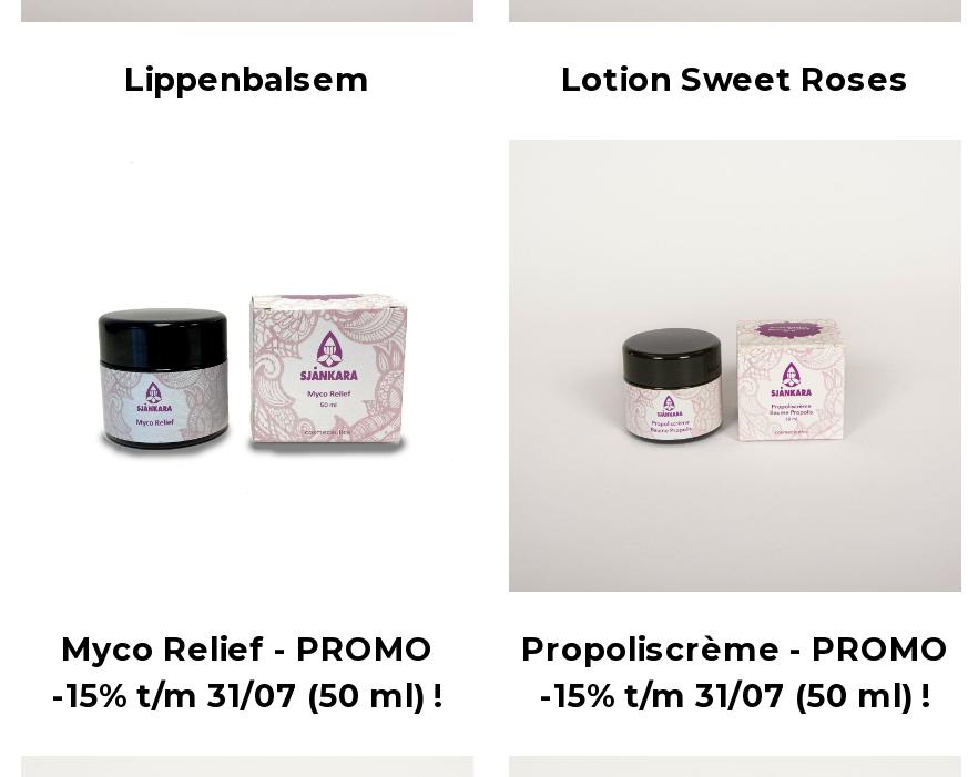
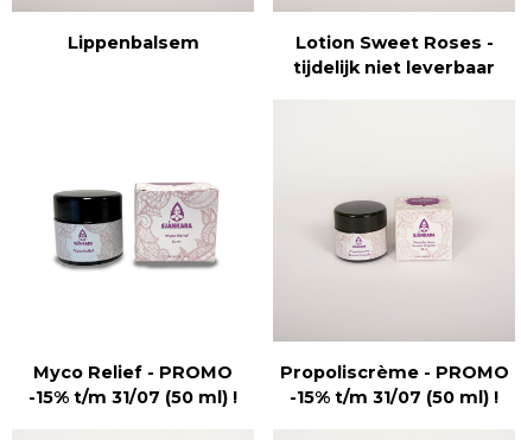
[561,60,909,100] Lotion Sweet Roses -> [293,32,495,78] Lotion Sweet Roses - | tijdelijk niet leverbaar

